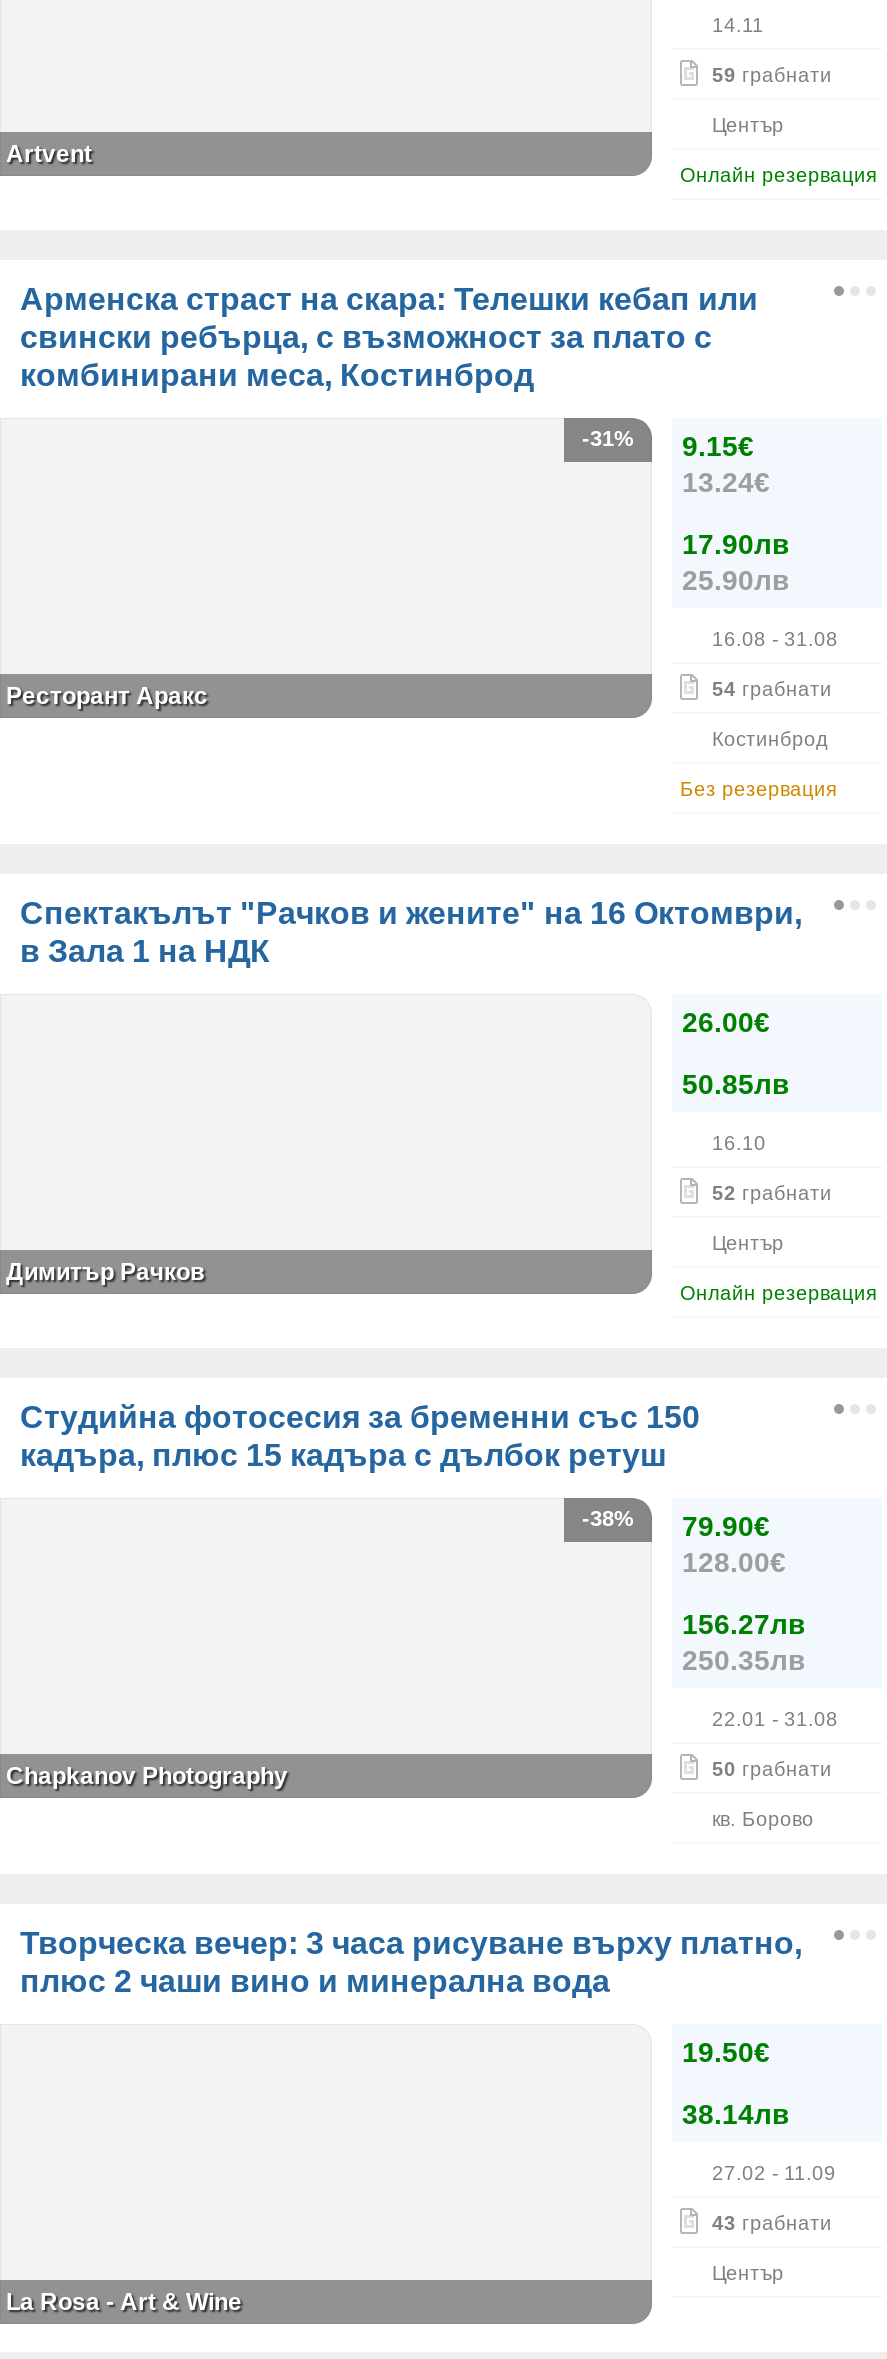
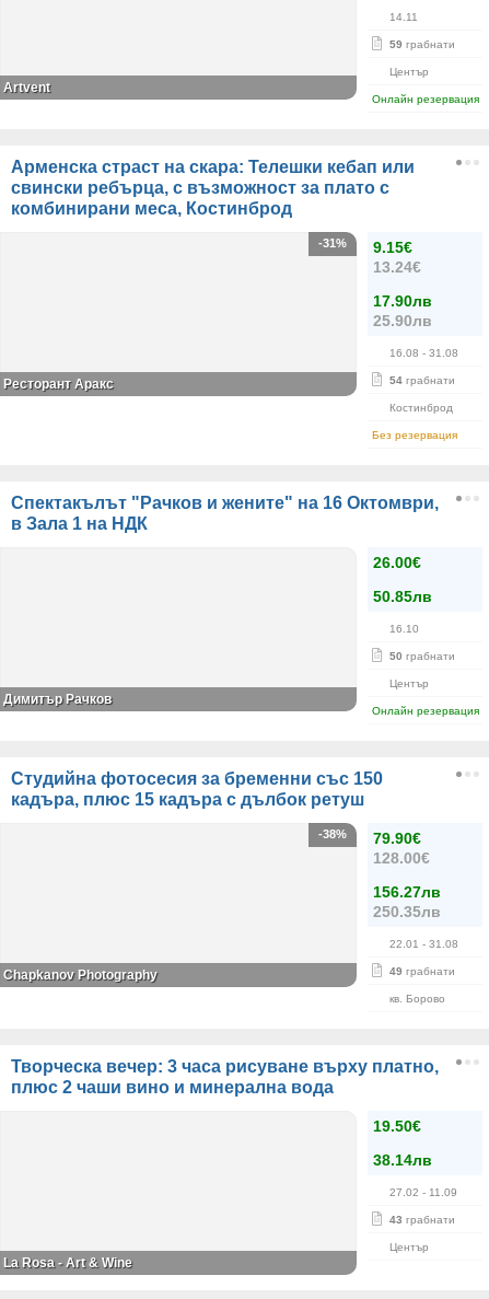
[712,1182,832,1204] 52 грабнати -> [389,650,455,662] 50 грабнати
[712,1758,832,1780] 50 грабнати -> [389,965,455,977] 49 грабнати

